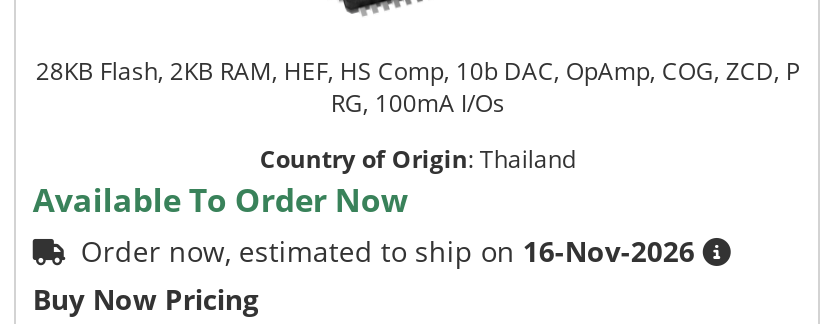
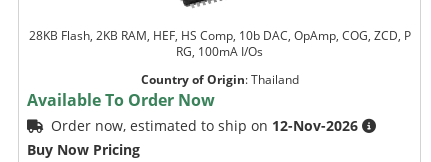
[81,231,695,269] Order now, estimated to ship on 16-Nov-2026 -> [51,116,358,135] Order now, estimated to ship on 12-Nov-2026

